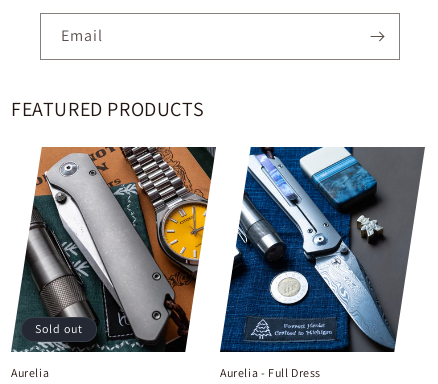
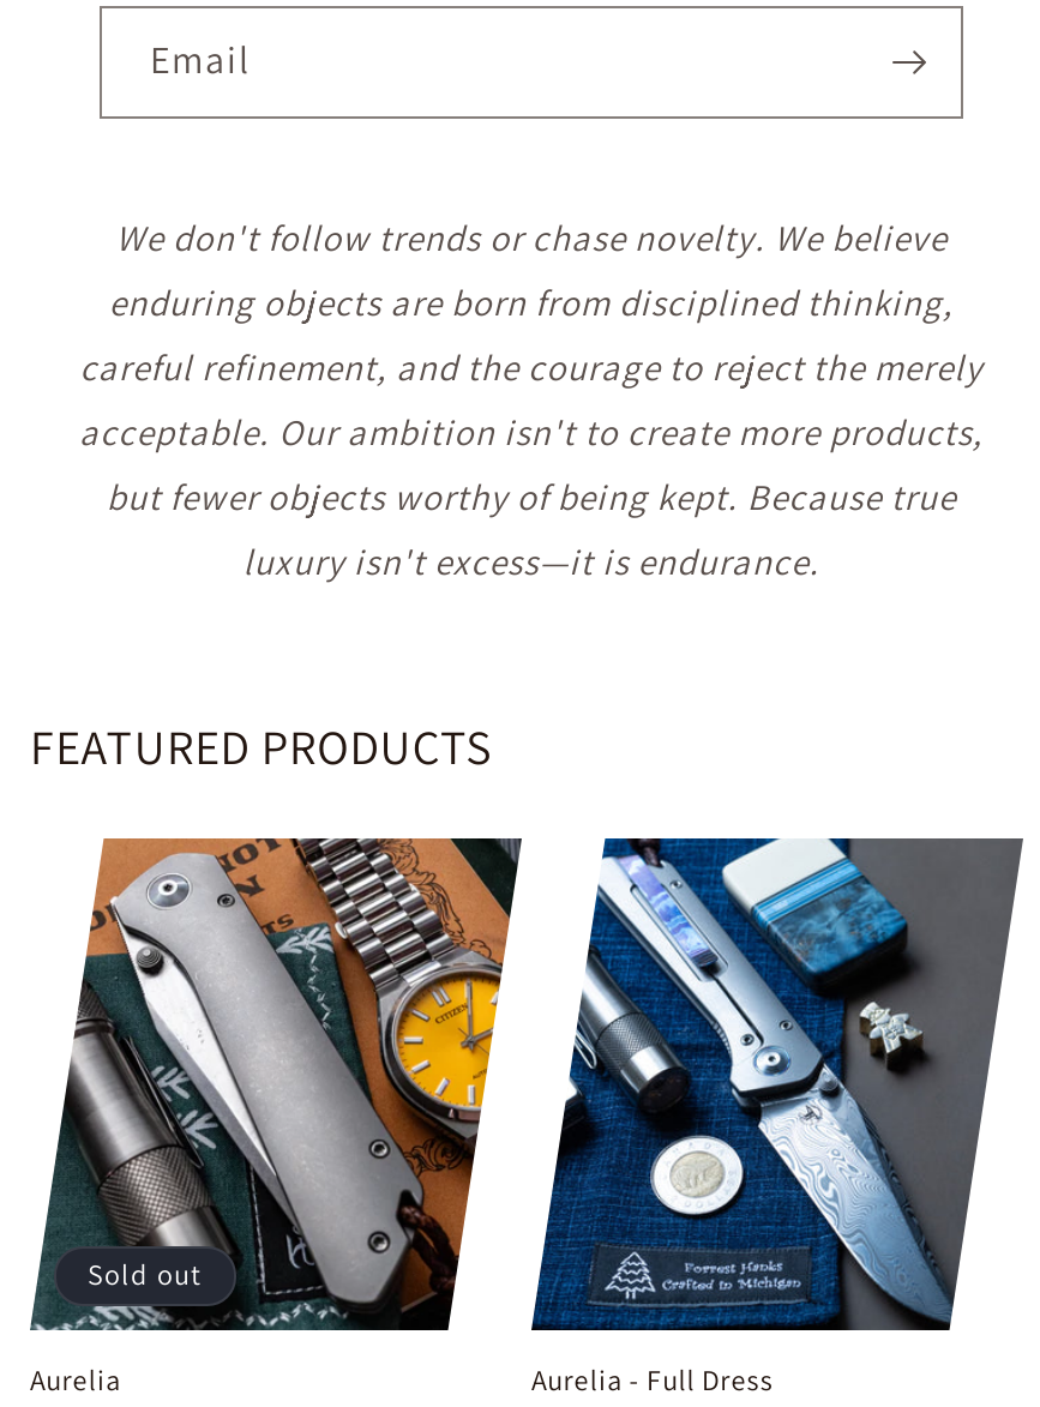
none -> [79,215,984,584] We don't follow trends or chase novelty. We believe | enduring objects are born from disciplined thinking, | careful refinement, and the courage to reject the merely | acceptable. Our ambition isn't to create more products, | but fewer objects worthy of being kept. Because true | luxury isn't excess—it is endurance.

